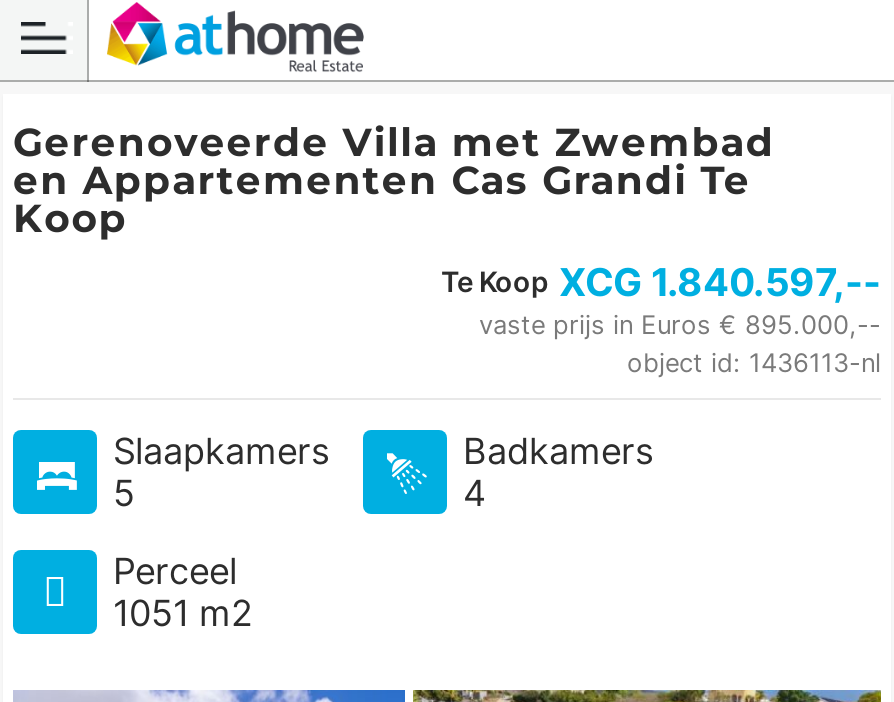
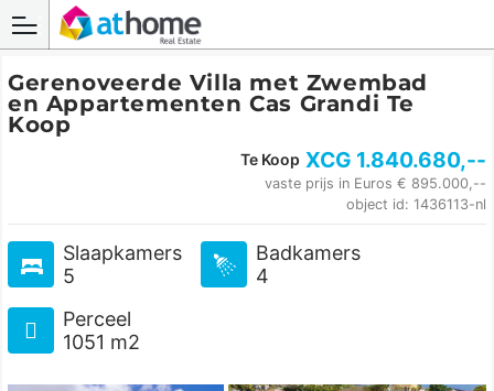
[441,258,881,306] Te Koop XCG 1.840.597,-- -> [240,146,486,173] Te Koop XCG 1.840.680,--

